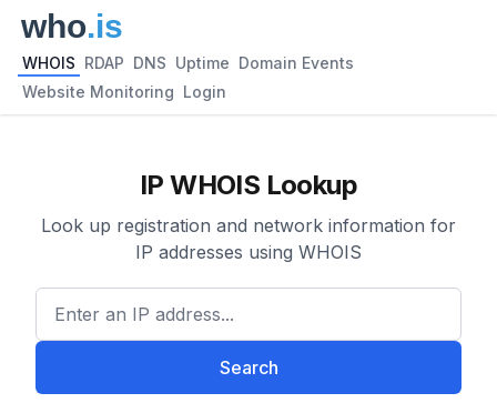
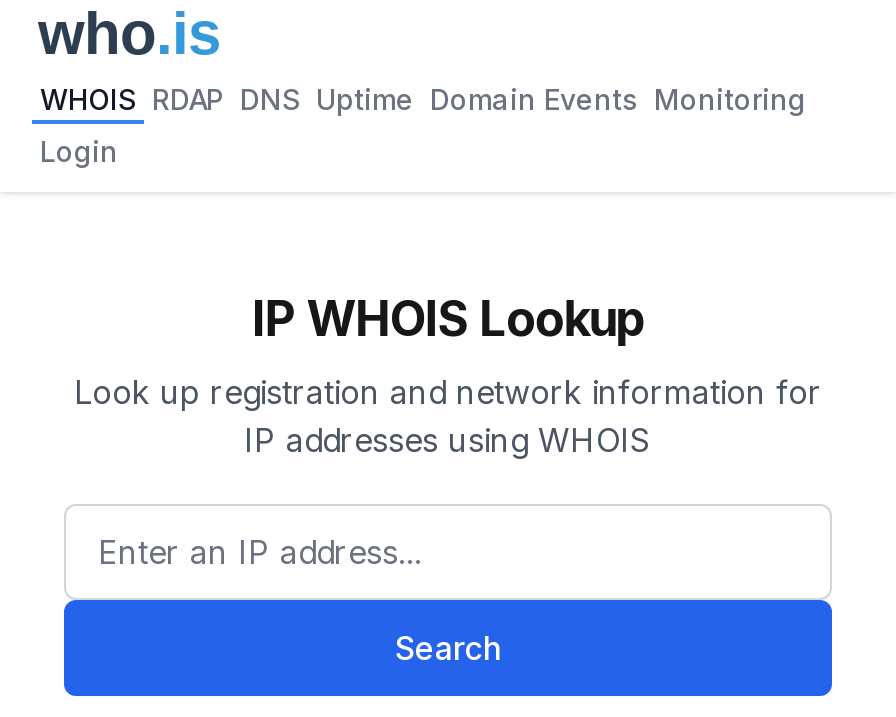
[22,53,354,72] WHOIS RDAP DNS Uptime Domain Events -> [40,82,806,116] WHOIS RDAP DNS Uptime Domain Events Monitoring
[22,82,226,101] Website Monitoring Login -> [40,134,118,168] Login

